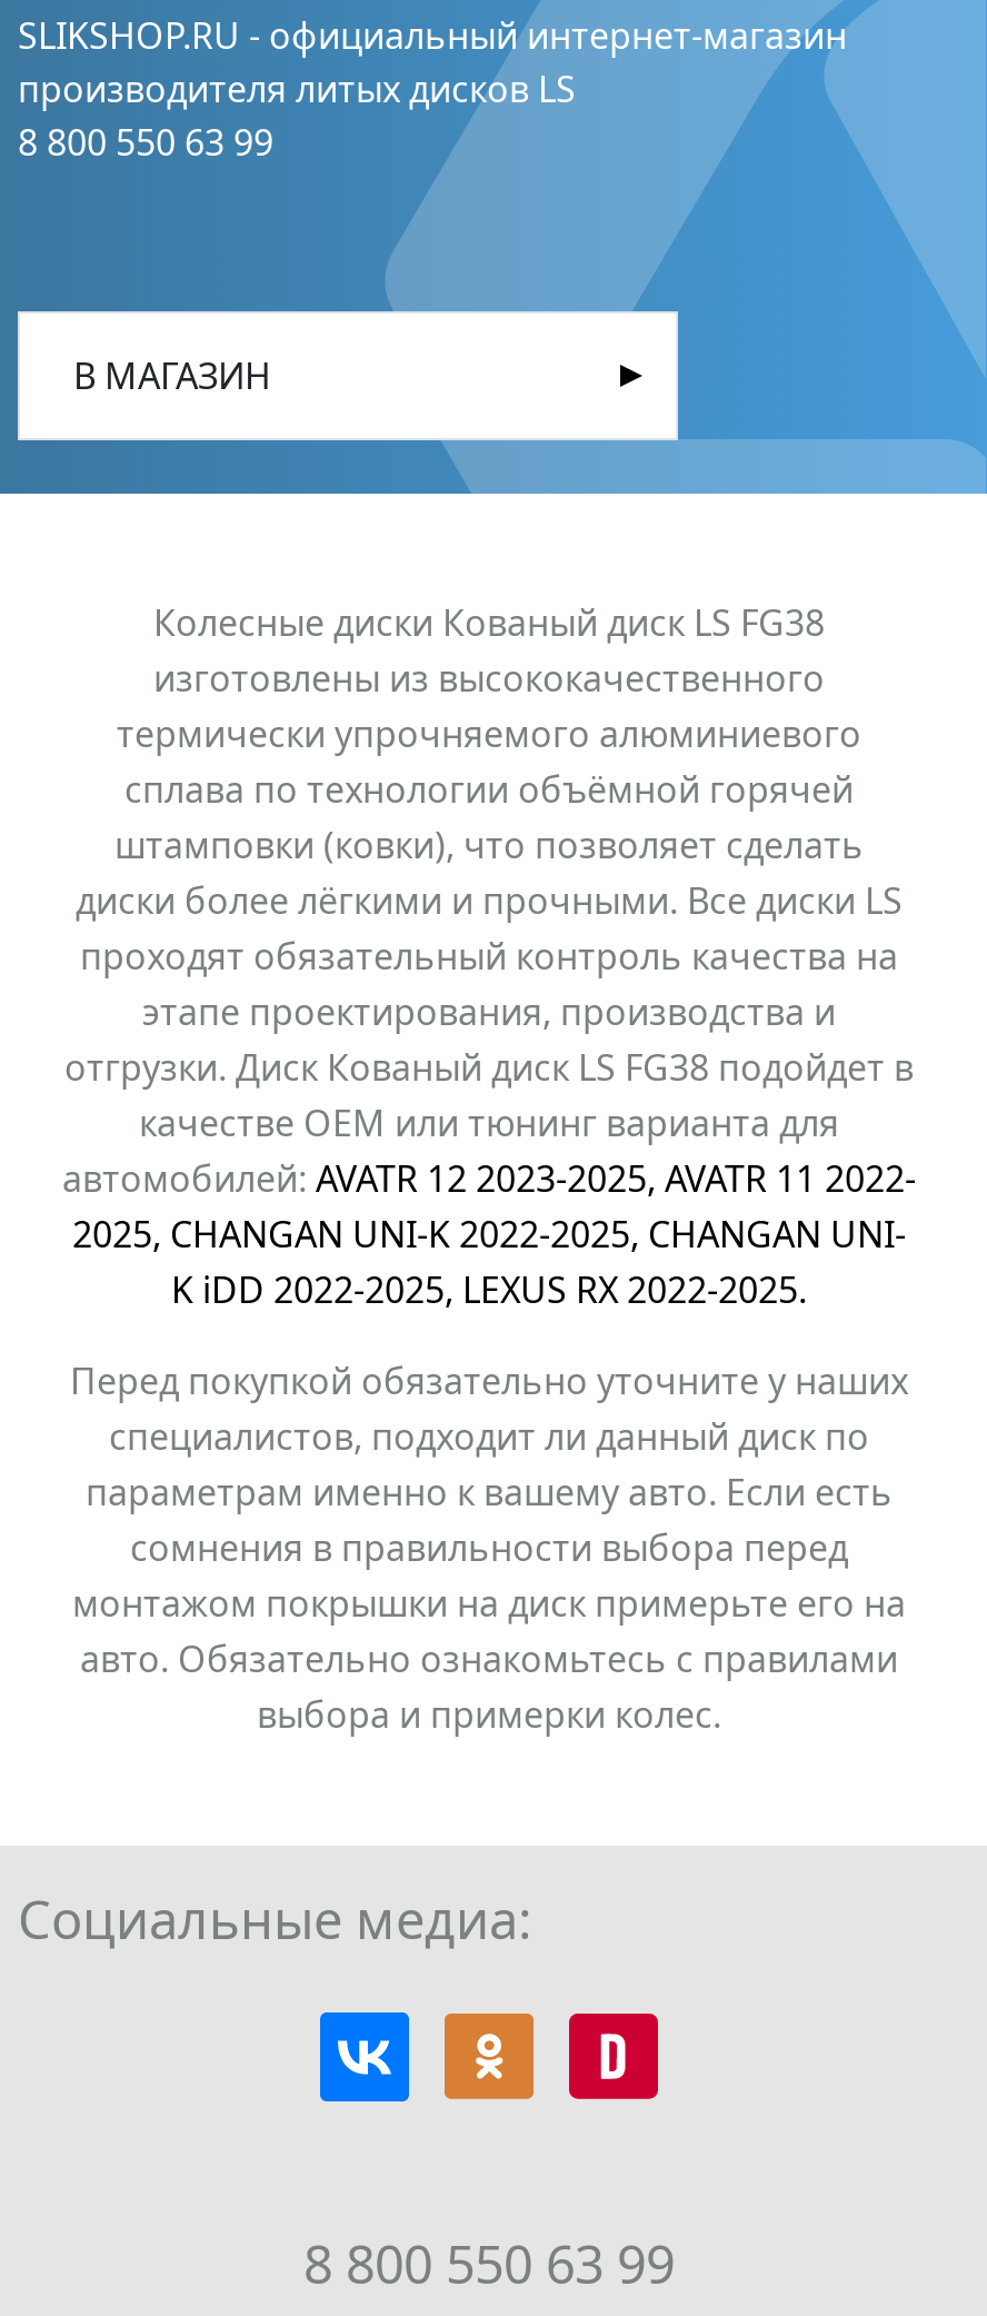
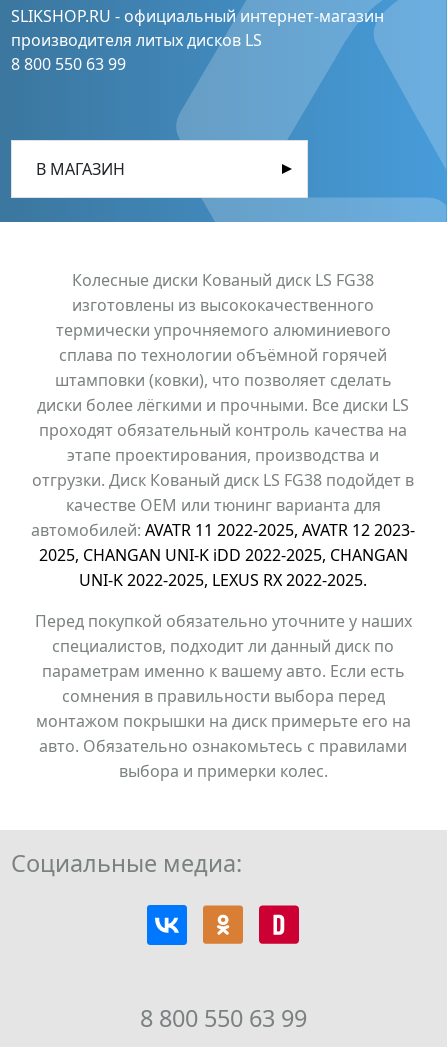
[62,1154,916,1314] автомобилей: AVATR 12 2023-2025, AVATR 11 2022- | 2025, CHANGAN UNI-K 2022-2025, CHANGAN UNI- | K iDD 2022-2025, LEXUS RX 2022-2025. -> [31,519,415,591] автомобилей: AVATR 11 2022-2025, AVATR 12 2023- | 2025, CHANGAN UNI-K iDD 2022-2025, CHANGAN | UNI-K 2022-2025, LEXUS RX 2022-2025.

